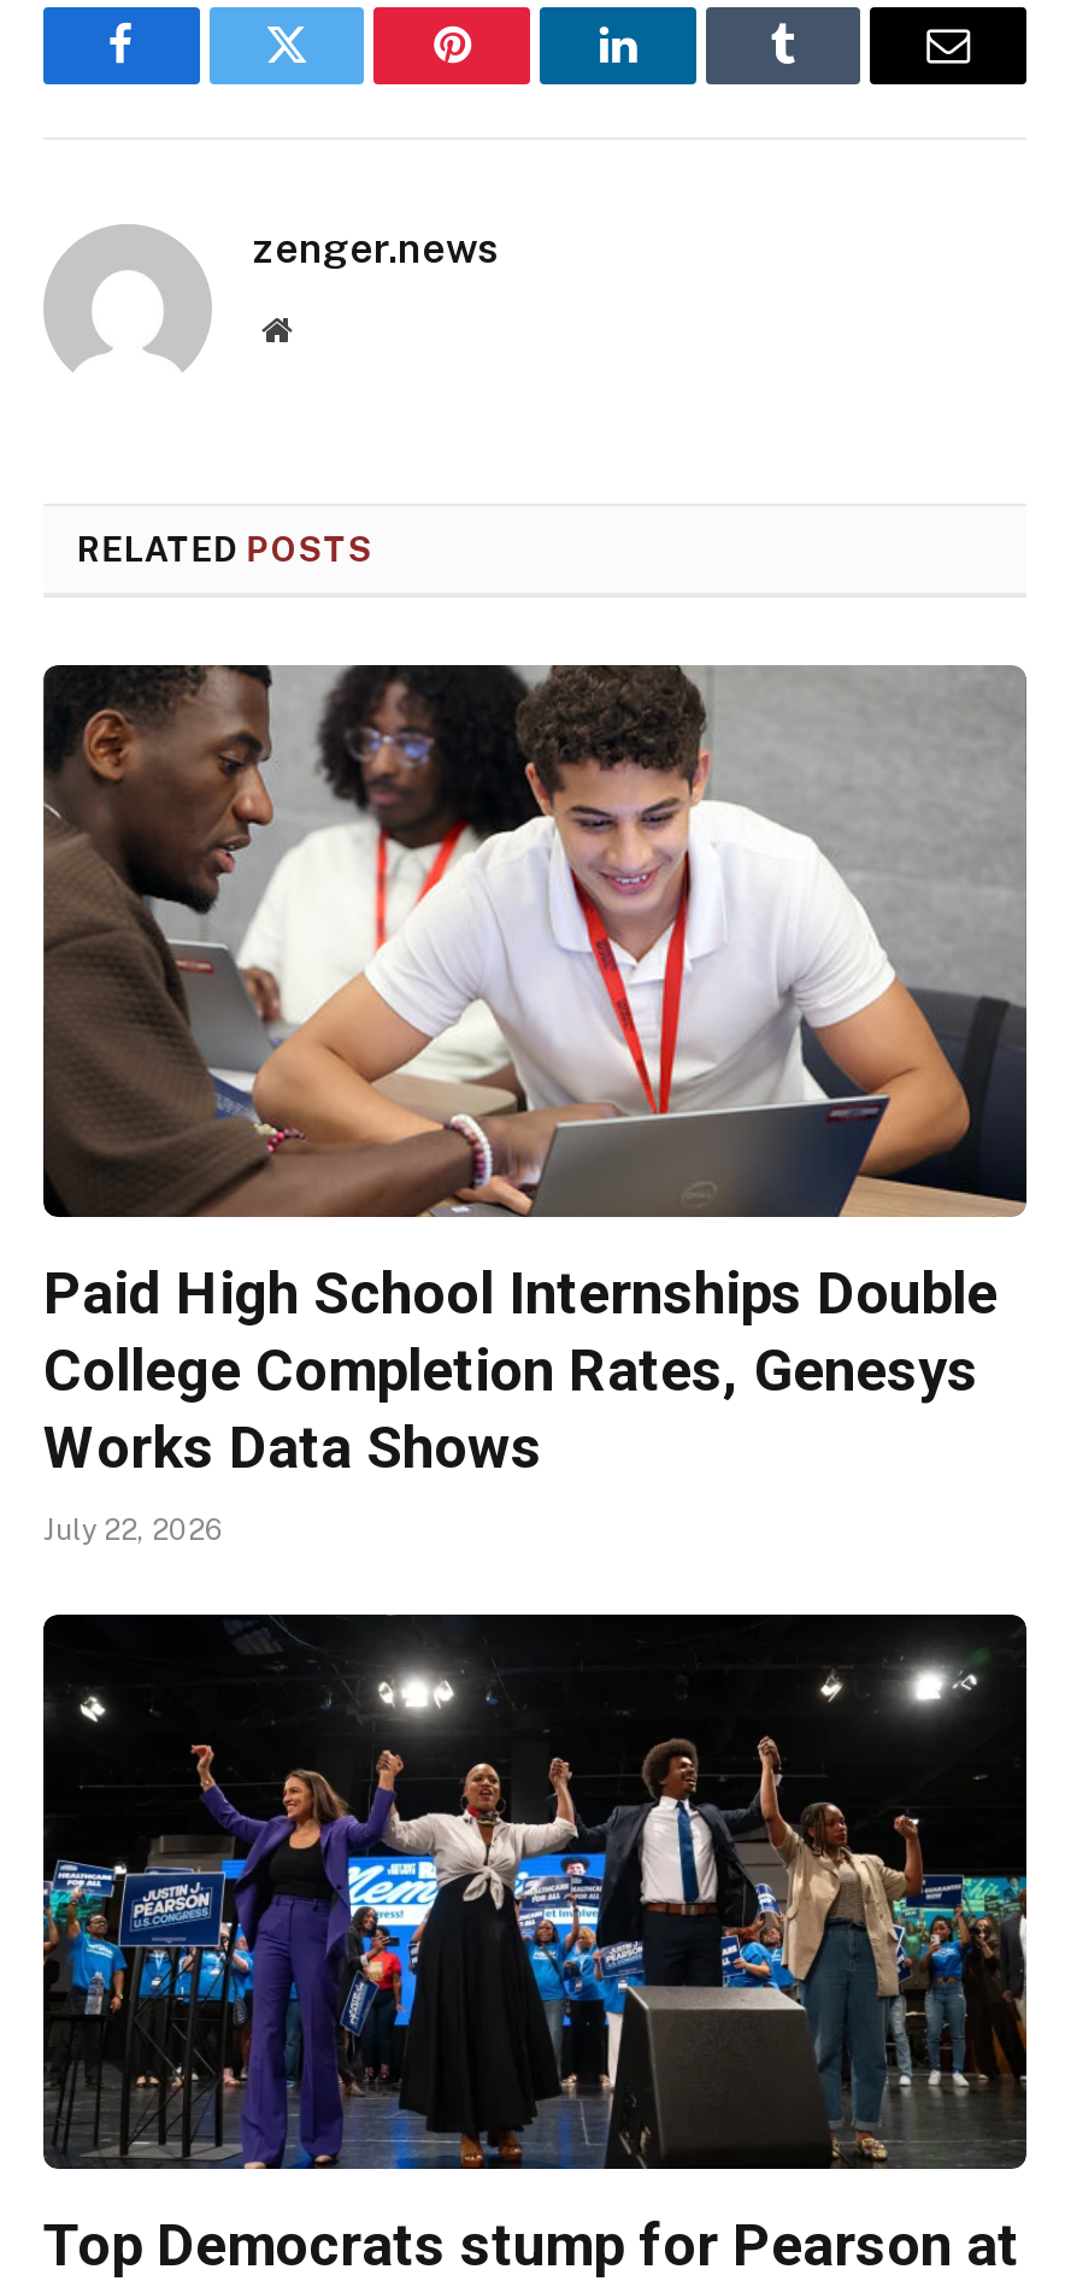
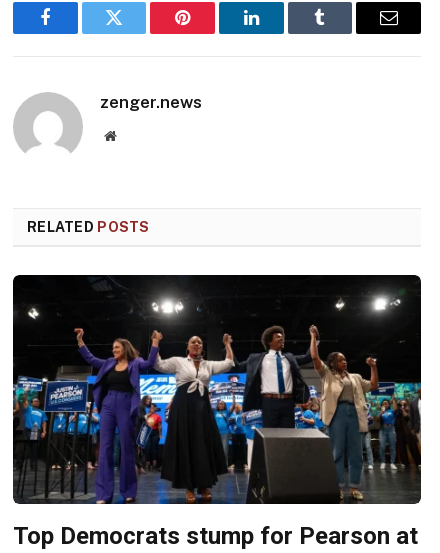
[41,664,1026,1549] [image] | Paid High School Internships Double | College Completion Rates, Genesys | Works Data Shows | July 22, 2026 -> none

